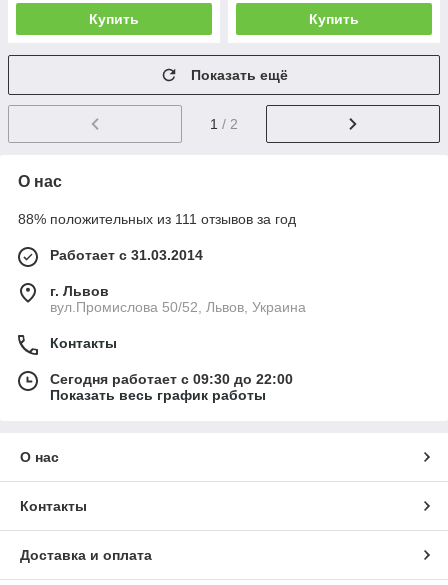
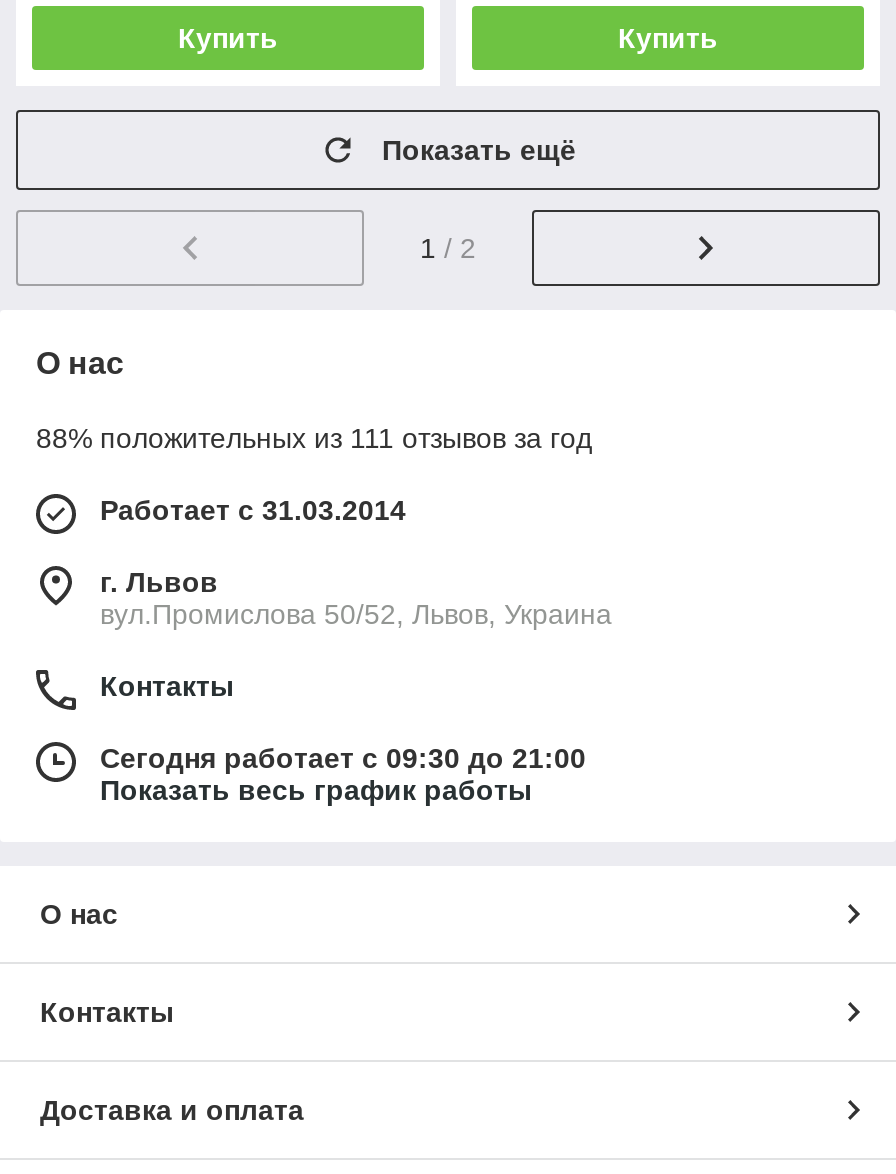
[50,371,293,387] Сегодня работает с 09:30 до 22:00 -> [100,742,586,774] Сегодня работает с 09:30 до 21:00

